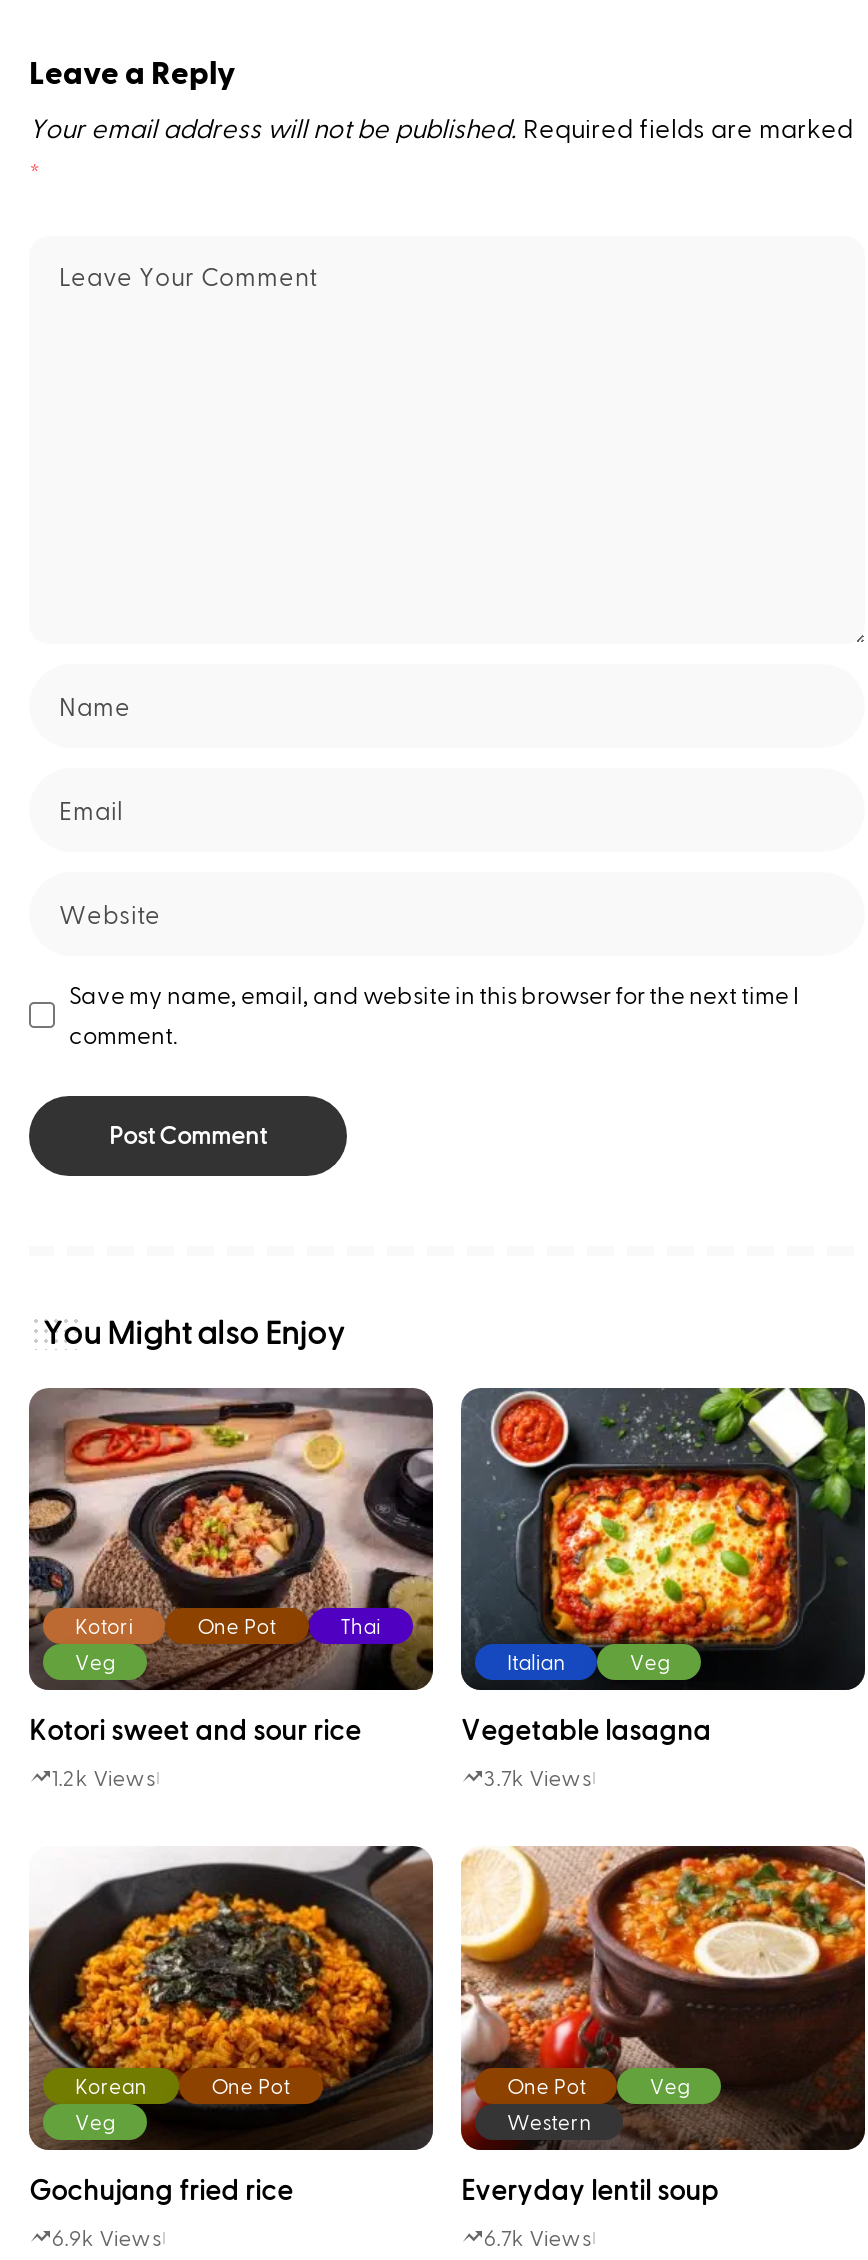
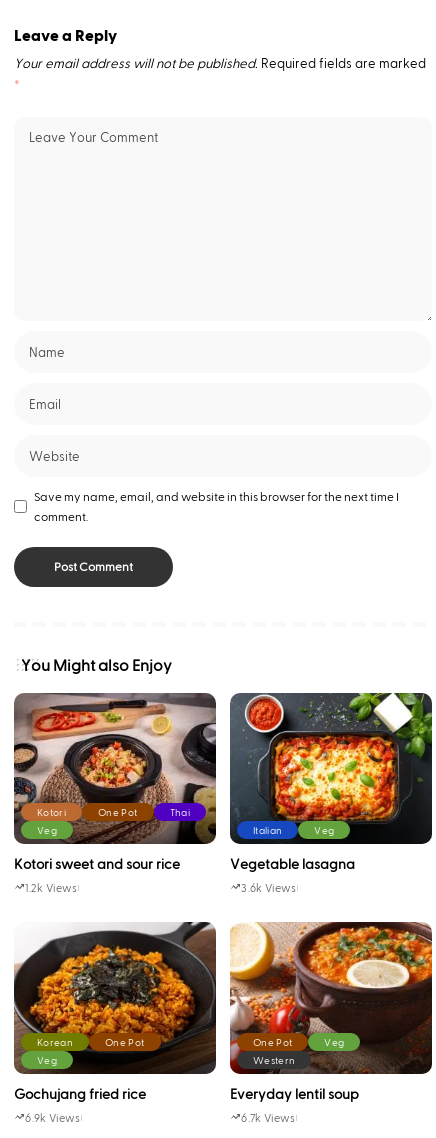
[484,1766,593,1790] 3.7k Views -> [241,882,297,894] 3.6k Views

